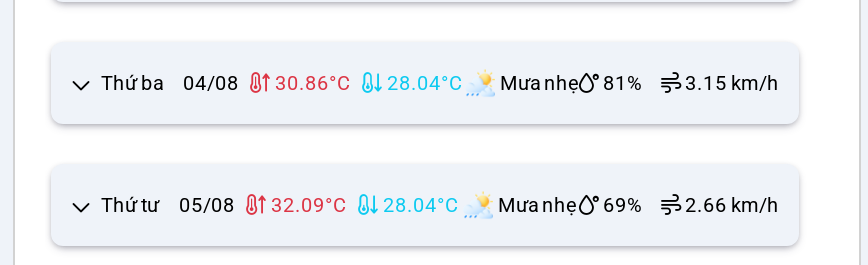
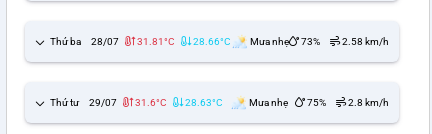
[183,73,463,95] 04/08 | 30.86°C | 28.04°C -> [91,36,231,47] 28/07 | 31.81°C | 28.66°C
[599,73,641,95] 81% -> [299,36,320,47] 73%
[681,73,779,95] 3.15 km/h -> [340,36,389,47] 2.58 km/h
[179,195,459,217] 05/08 | 32.09°C | 28.04°C -> [89,97,223,108] 29/07 | 31.6°C | 28.63°C
[599,195,641,217] 69% -> [305,97,326,108] 75%
[681,195,779,217] 2.66 km/h -> [346,97,389,108] 2.8 km/h

